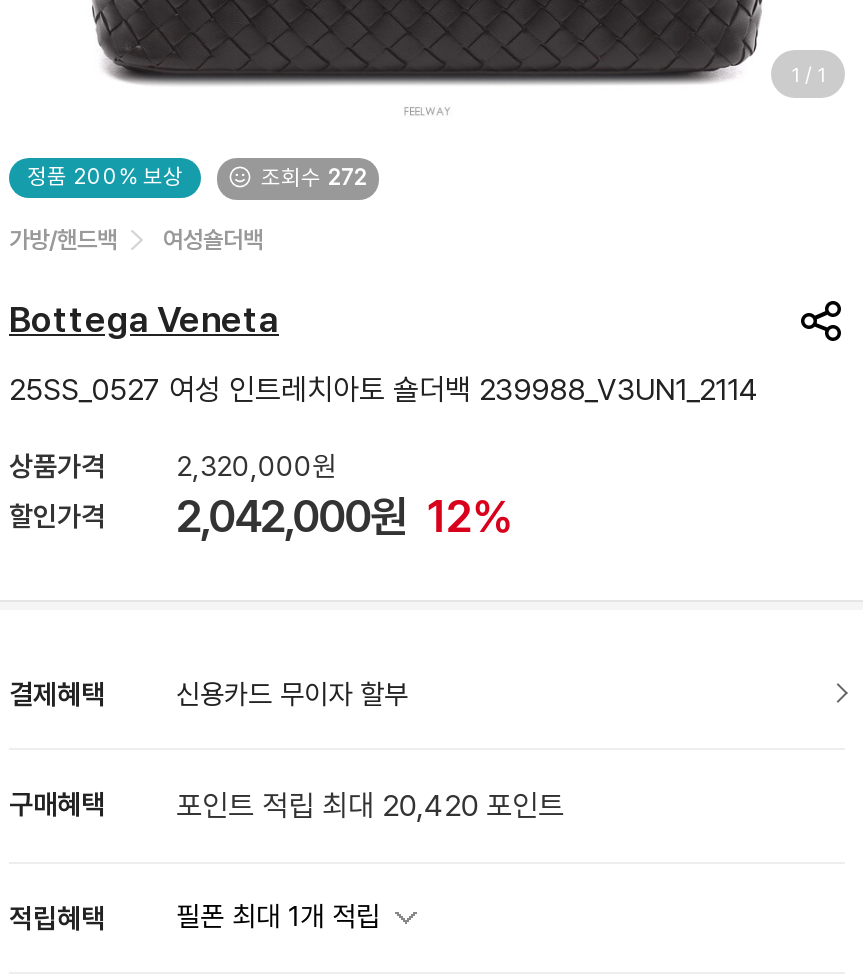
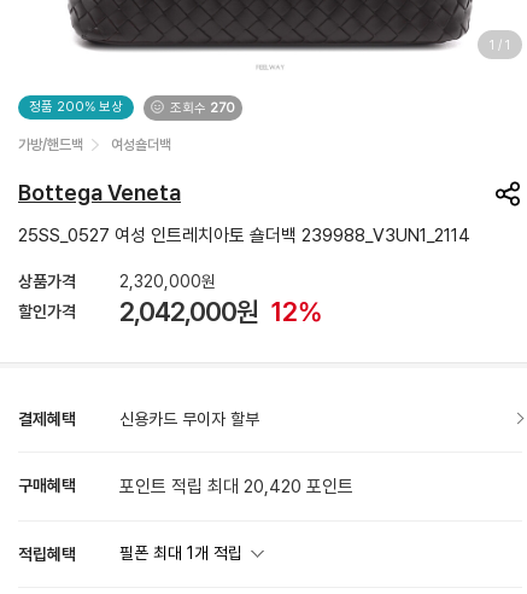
[261,165,367,191] 조회수 272 -> [170,100,235,115] 조회수 270

